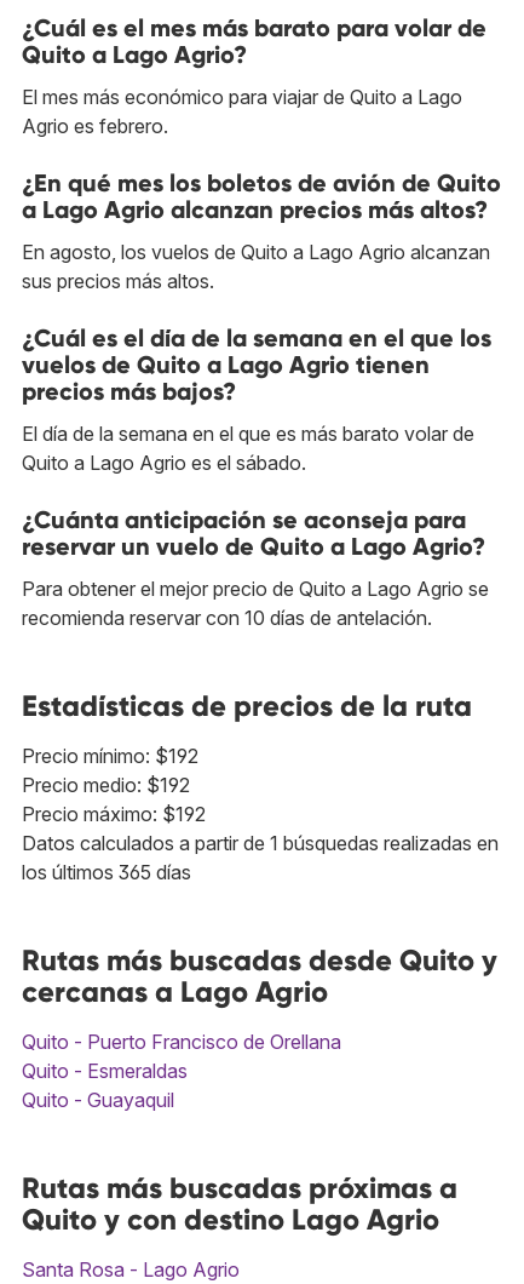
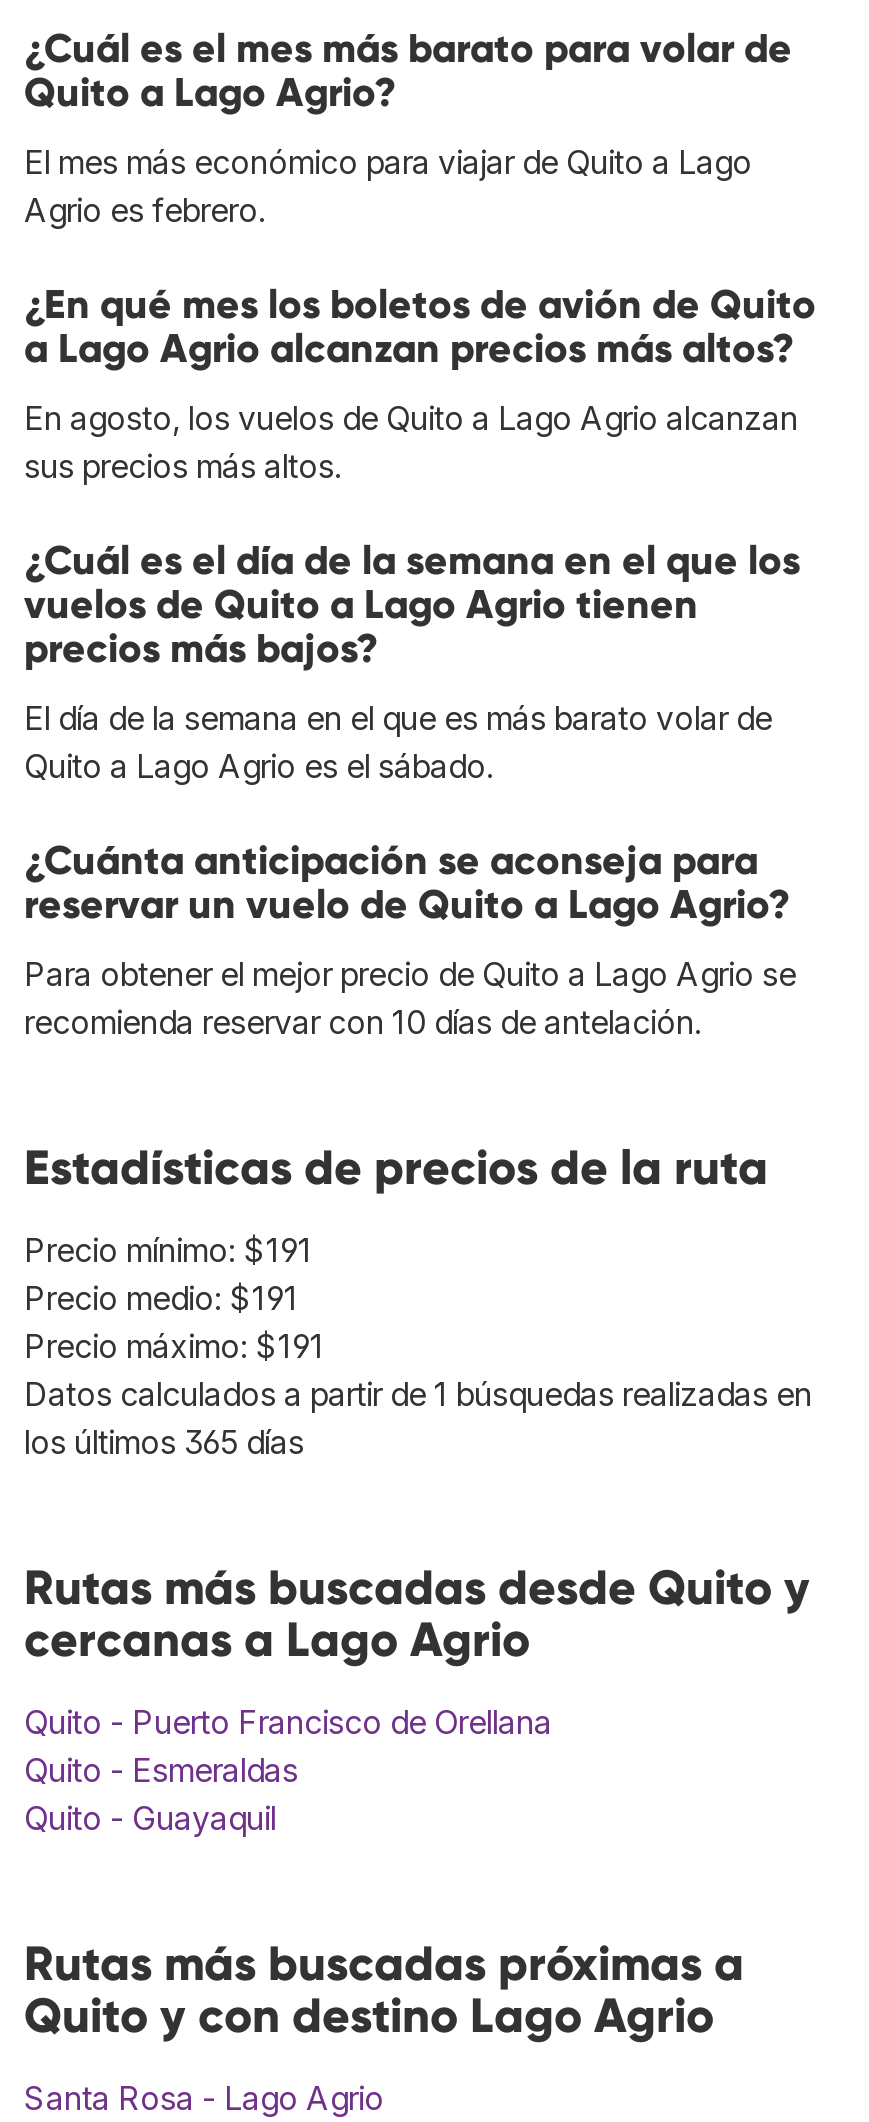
[22,743,198,768] Precio mínimo: $192 -> [24,1229,312,1269] Precio mínimo: $191
[22,772,190,797] Precio medio: $192 -> [24,1277,298,1317] Precio medio: $191
[22,802,206,826] Precio máximo: $192 -> [24,1325,324,1365] Precio máximo: $191

